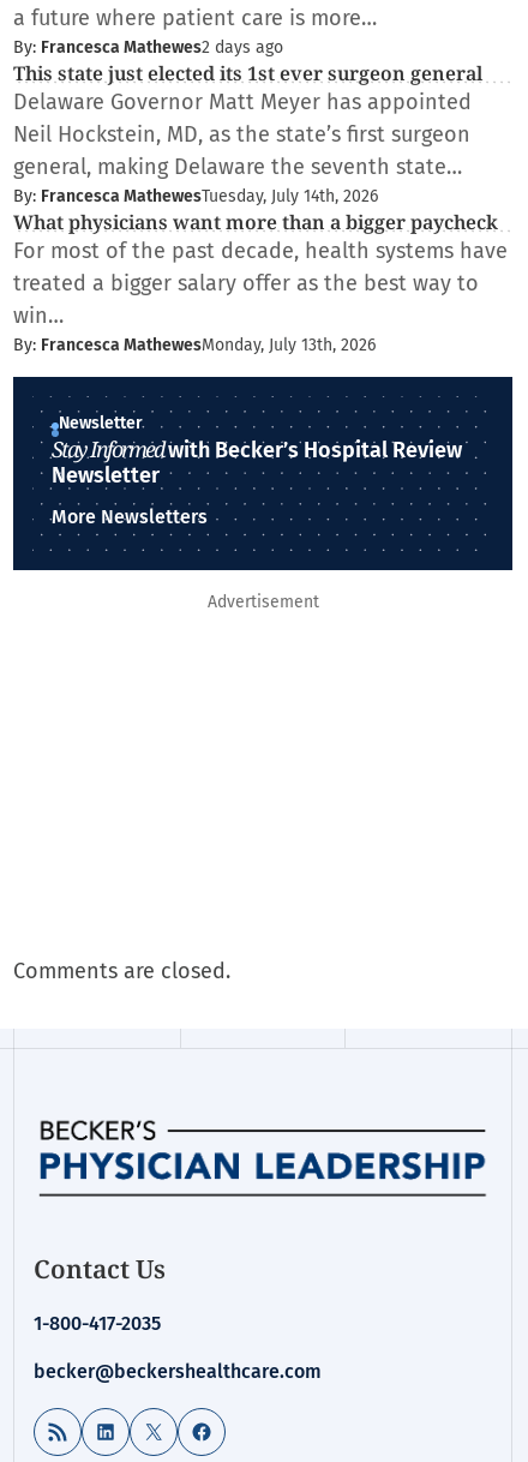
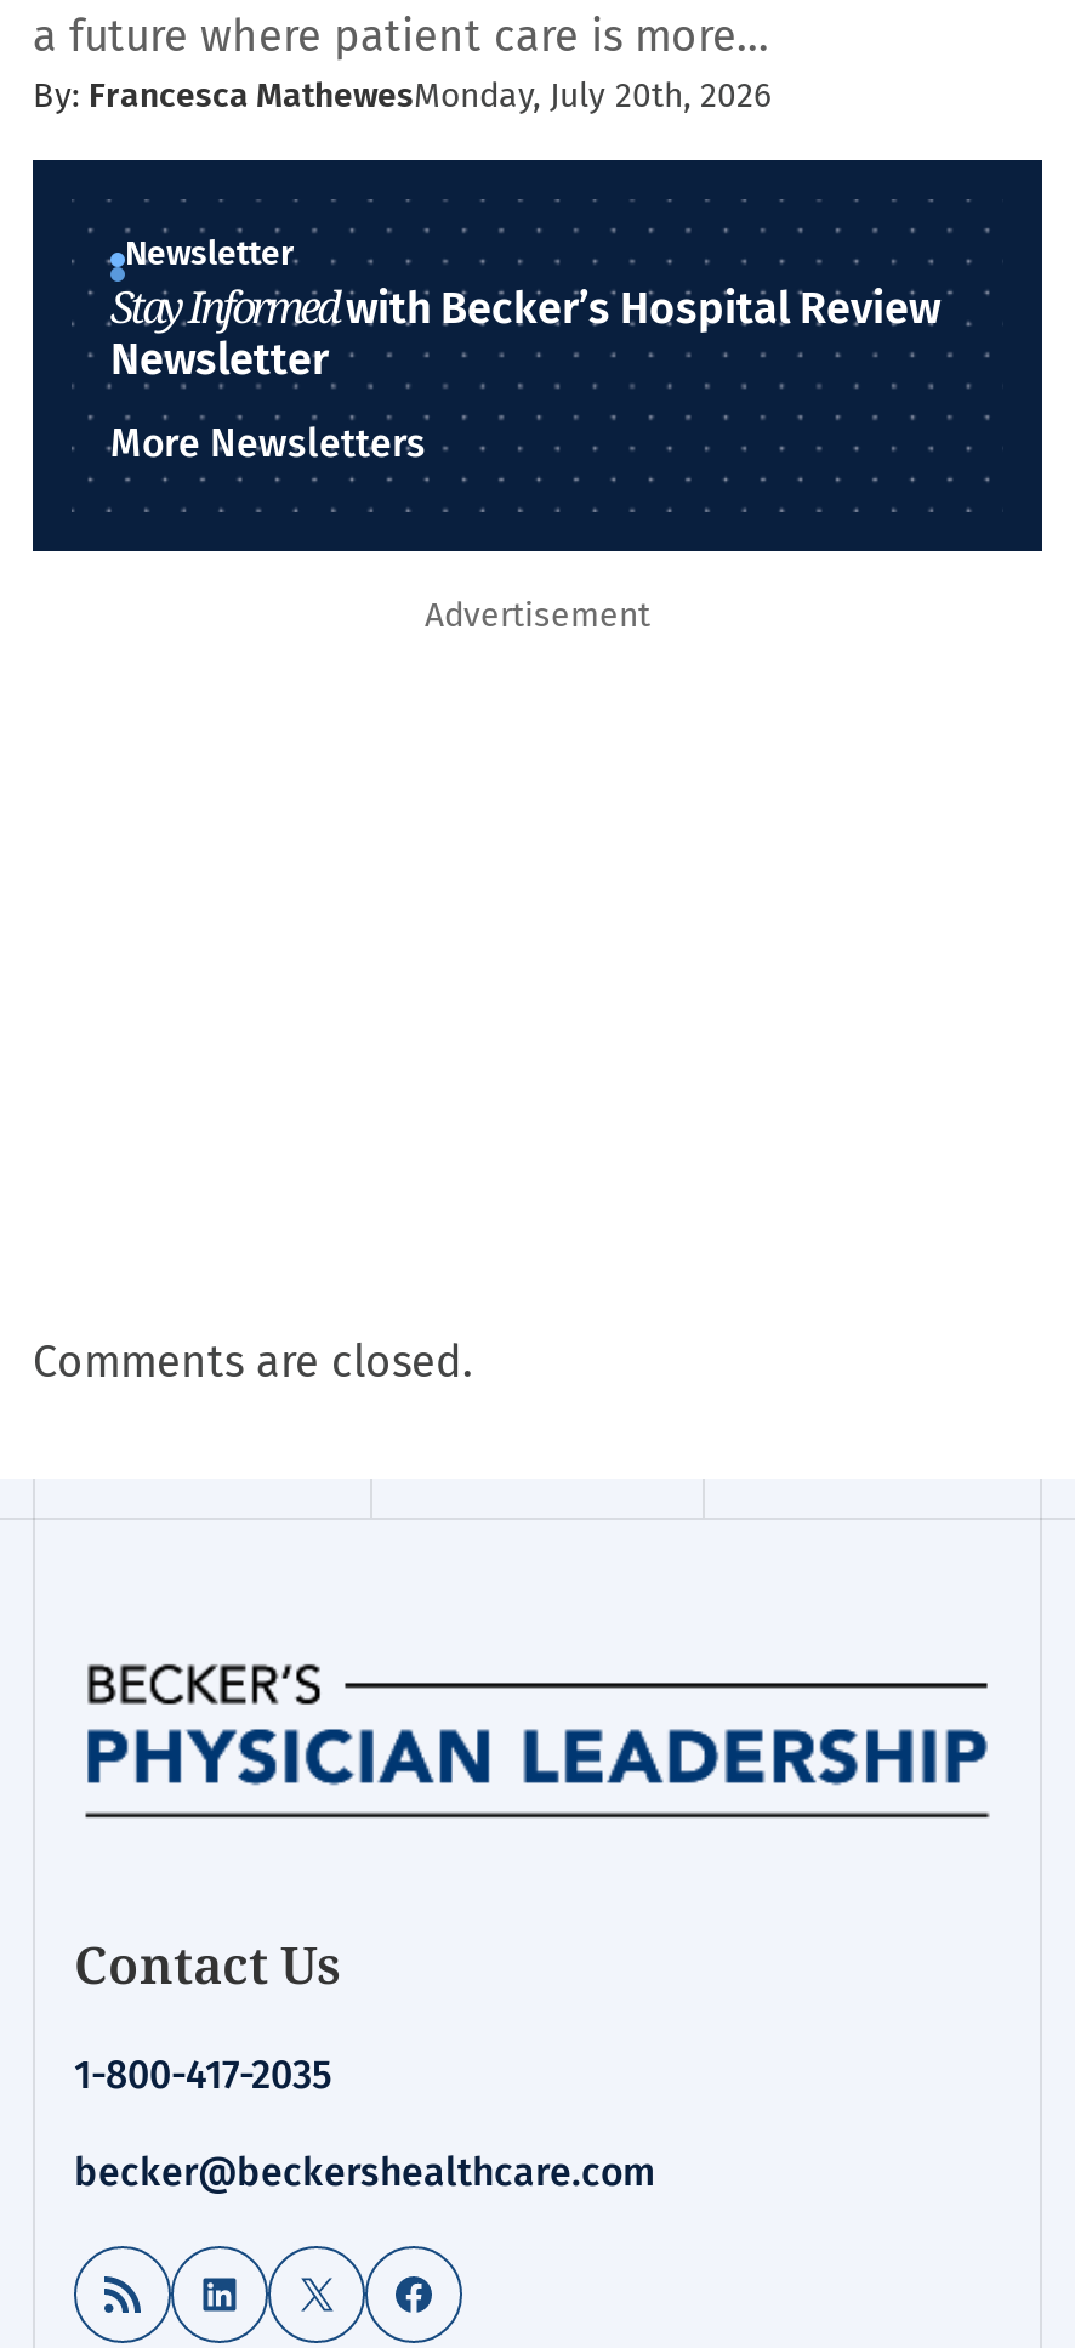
[13,37,508,355] By: Francesca Mathewes2 days ago | This state just elected its 1st ever surgeon general | Delaware Governor Matt Meyer has appointed | Neil Hockstein, MD, as the state’s first surgeon | general, making Delaware the seventh state… | By: Francesca MathewesTuesday, July 14th, 2026 | What physicians want more than a bigger paycheck | For most of the past decade, health systems have | treated a bigger salary offer as the best way to | win… | By: Francesca MathewesMonday, July 13th, 2026 -> [33,75,770,117] By: Francesca MathewesMonday, July 20th, 2026

